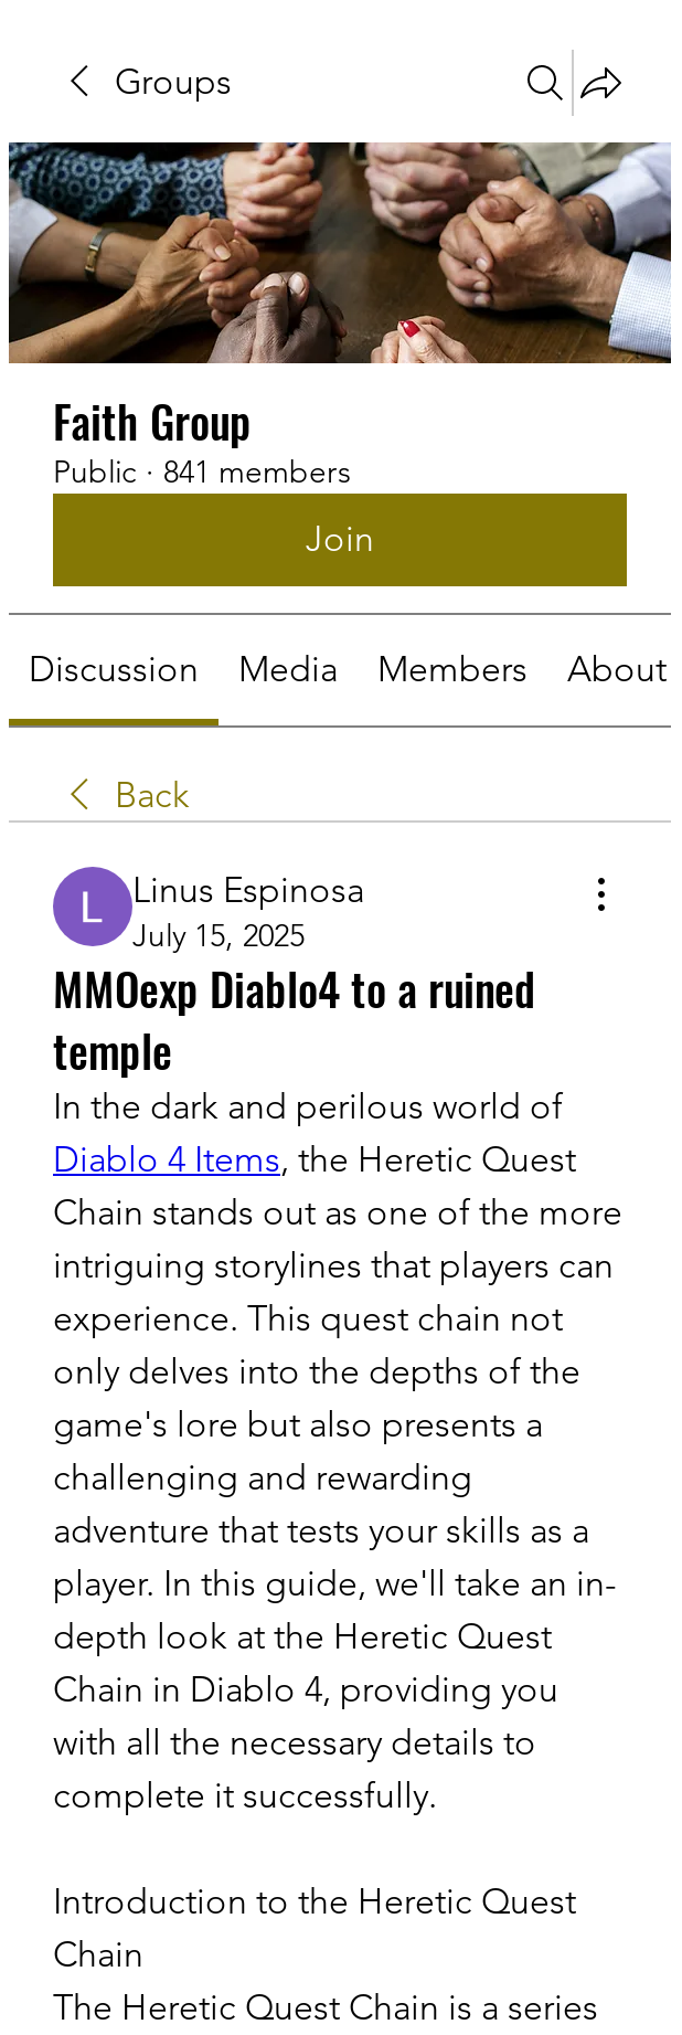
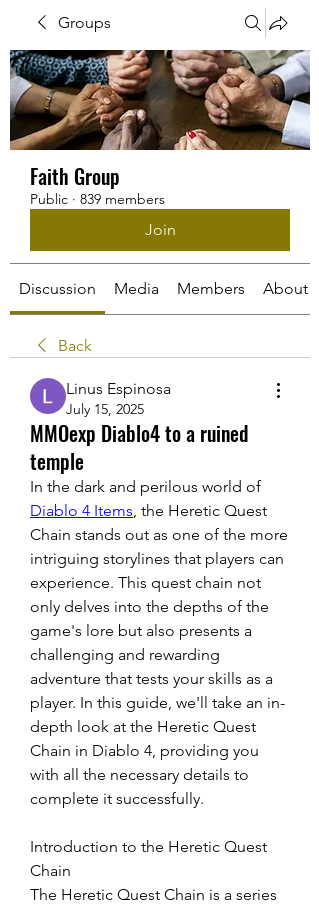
[53,452,351,491] Public · 841 members -> [30,190,165,208] Public · 839 members

